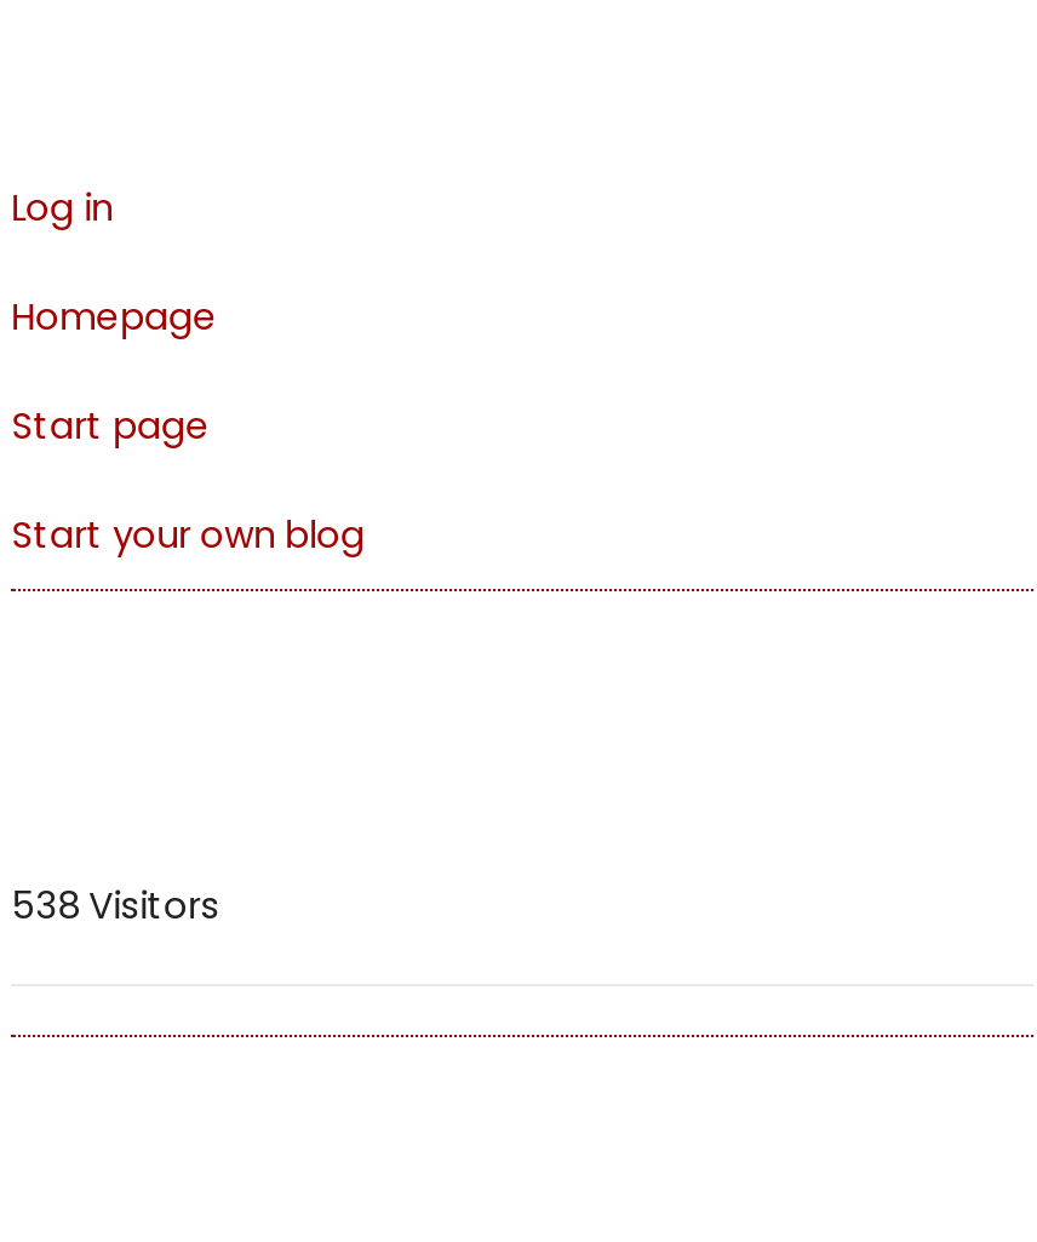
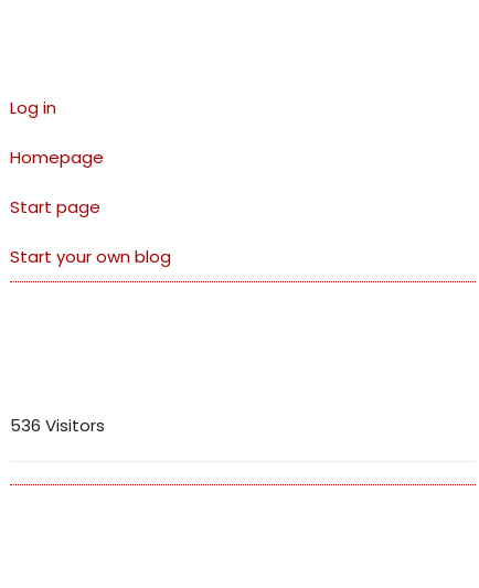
[11,880,220,931] 538 Visitors -> [10,414,105,437] 536 Visitors

